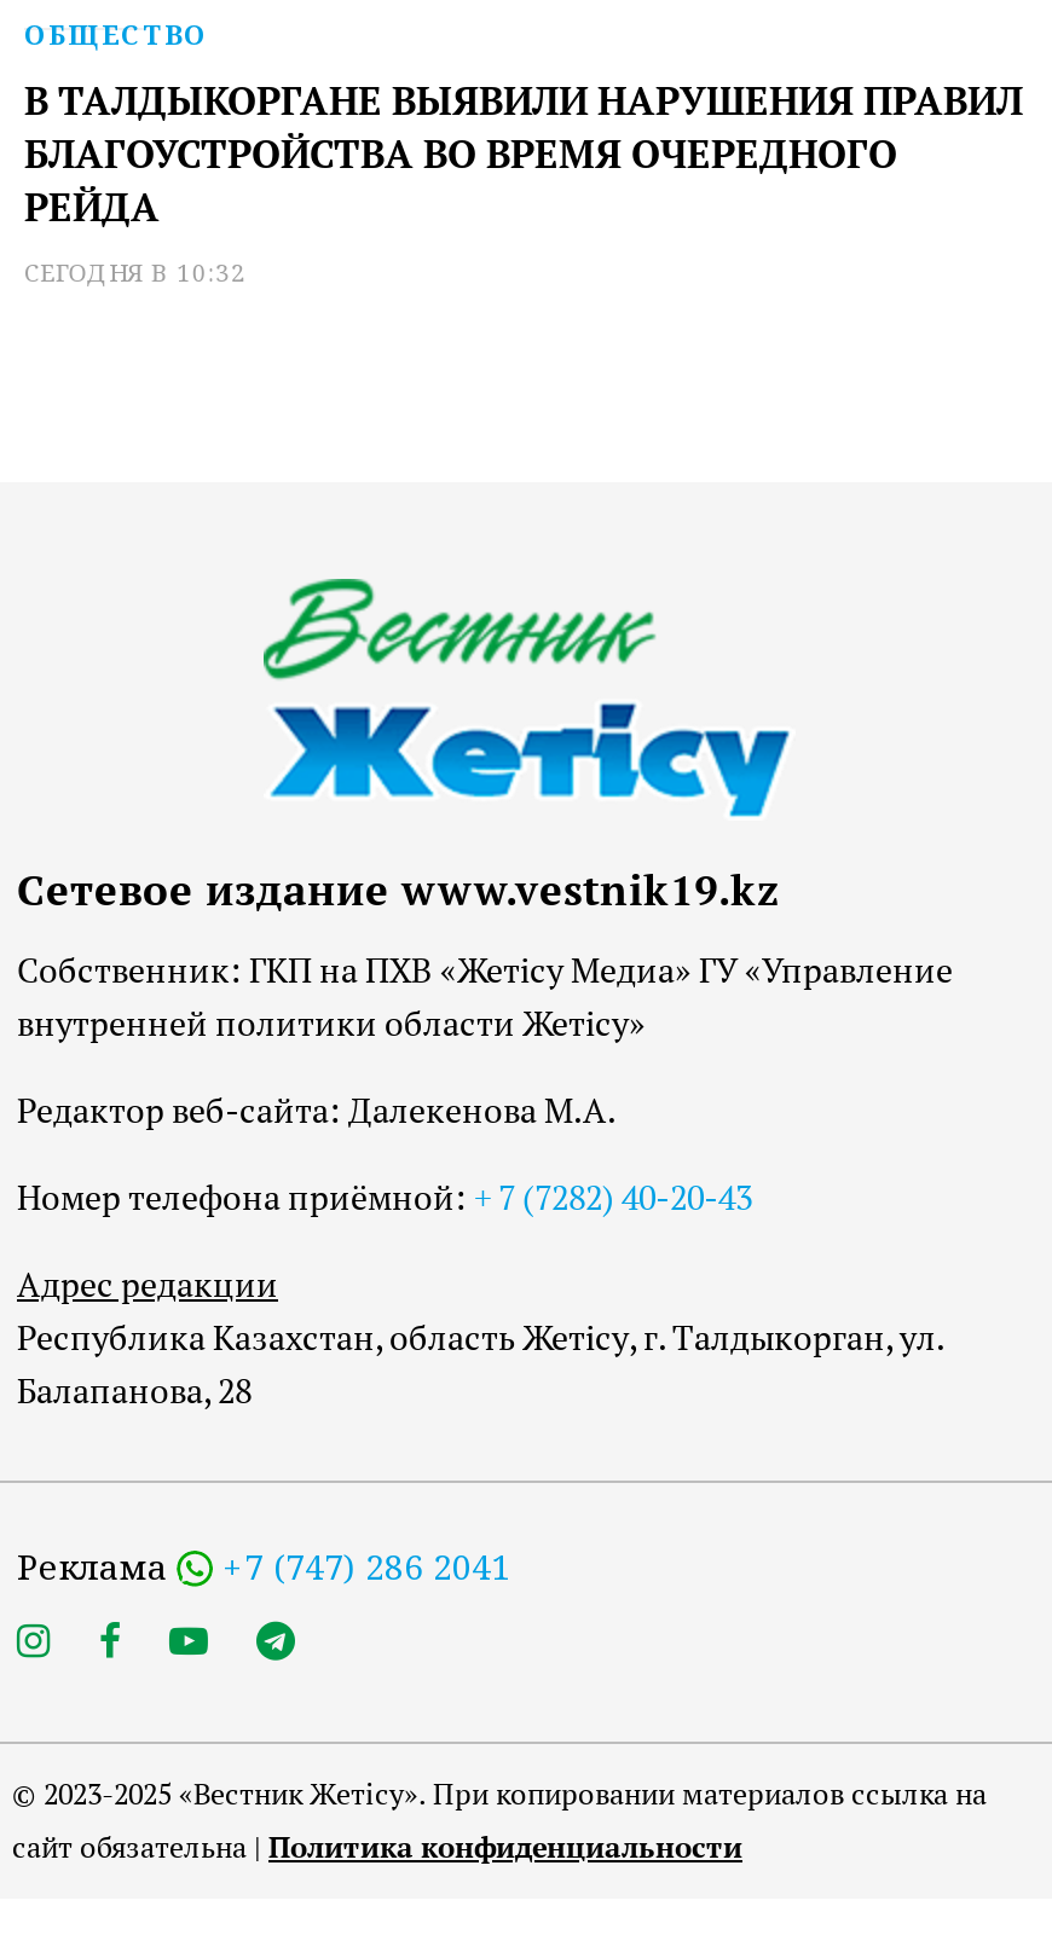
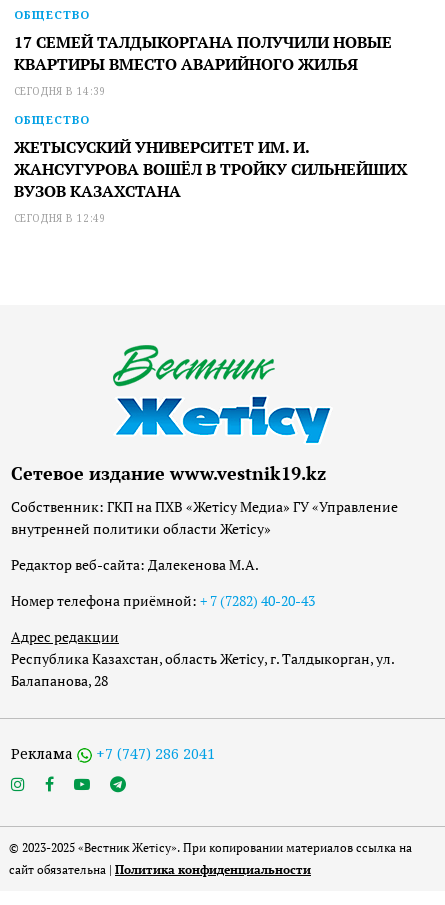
[24,73,1023,289] В ТАЛДЫКОРГАНЕ ВЫЯВИЛИ НАРУШЕНИЯ ПРАВИЛ | БЛАГОУСТРОЙСТВА ВО ВРЕМЯ ОЧЕРЕДНОГО | РЕЙДА | СЕГОДНЯ В 10:32 -> [14,31,408,225] 17 СЕМЕЙ ТАЛДЫКОРГАНА ПОЛУЧИЛИ НОВЫЕ | КВАРТИРЫ ВМЕСТО АВАРИЙНОГО ЖИЛЬЯ | СЕГОДНЯ В 14:39 | ОБЩЕСТВО | ЖЕТЫСУСКИЙ УНИВЕРСИТЕТ ИМ. И. | ЖАНСУГУРОВА ВОШЁЛ В ТРОЙКУ СИЛЬНЕЙШИХ | ВУЗОВ КАЗАХСТАНА | СЕГОДНЯ В 12:49

